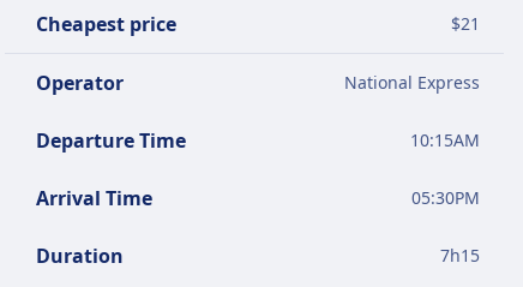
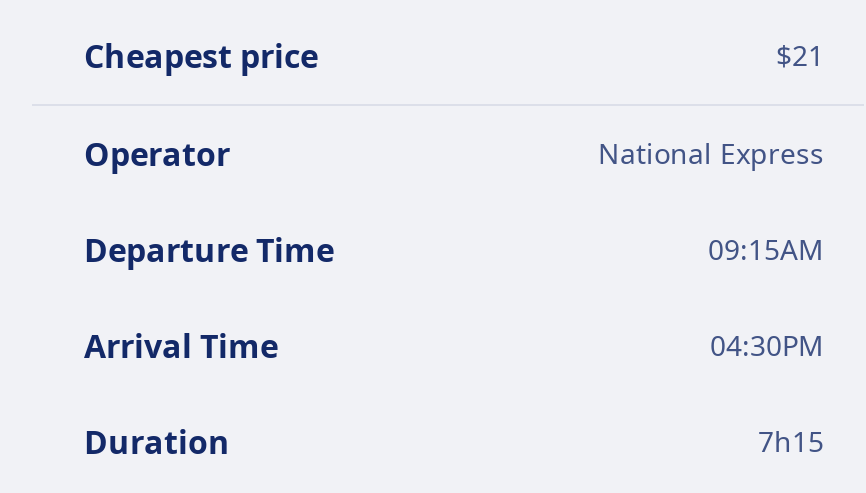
[410,128,480,151] 10:15AM -> [708,230,824,268] 09:15AM
[411,186,480,209] 05:30PM -> [710,326,824,364] 04:30PM

